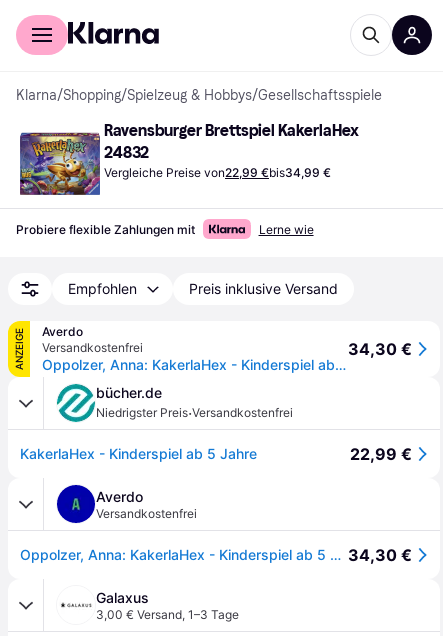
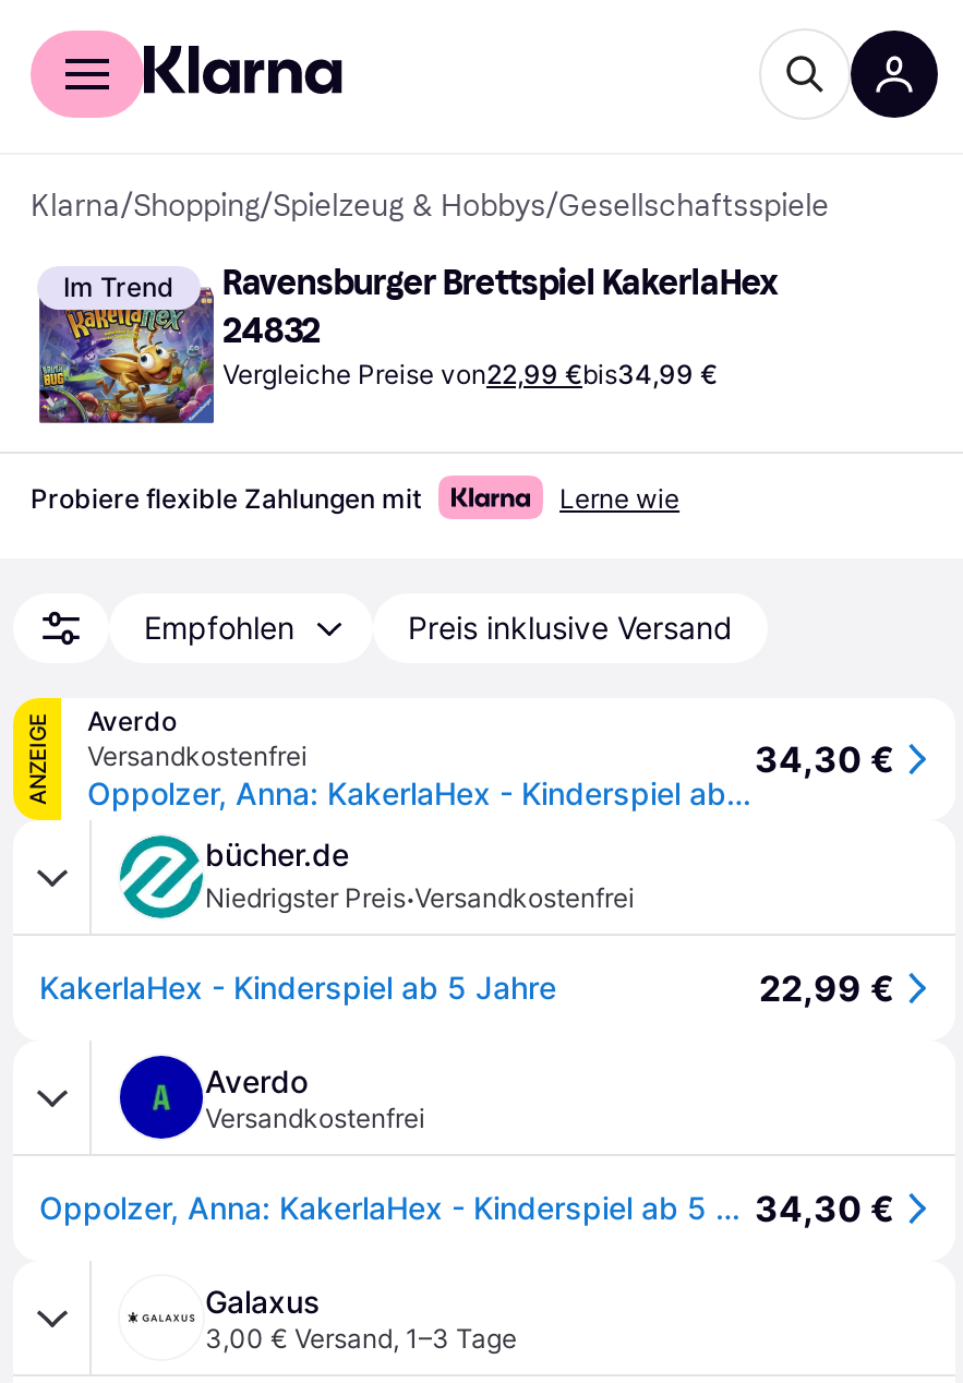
none -> [63,270,174,303] Im Trend

